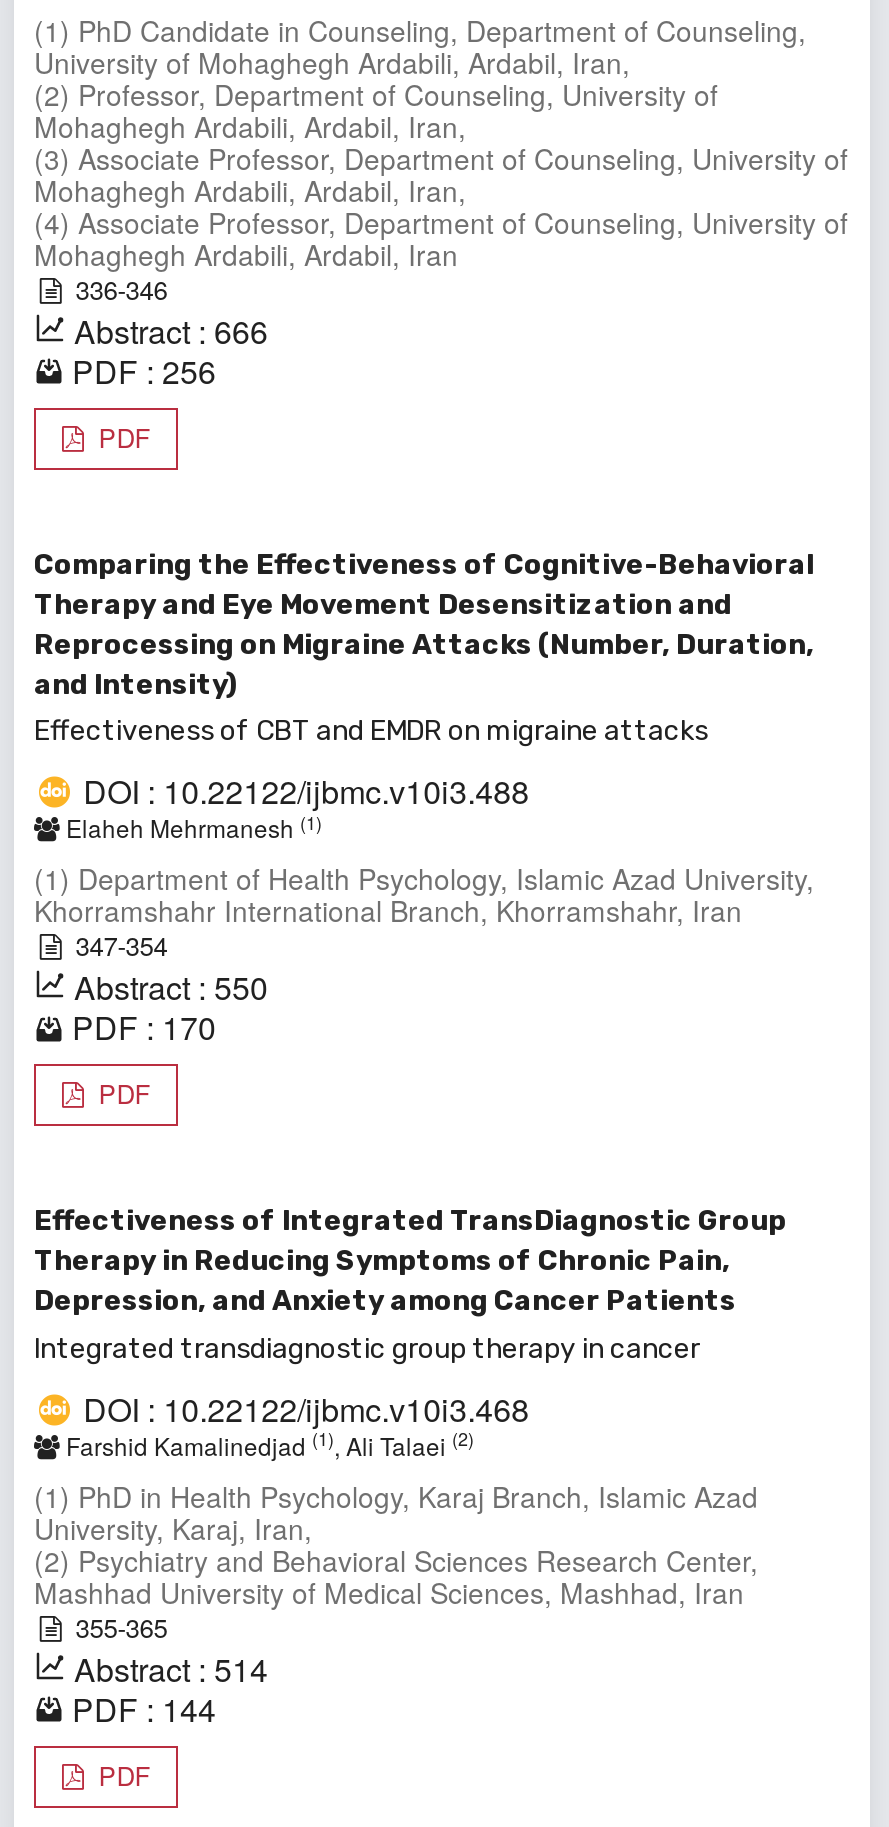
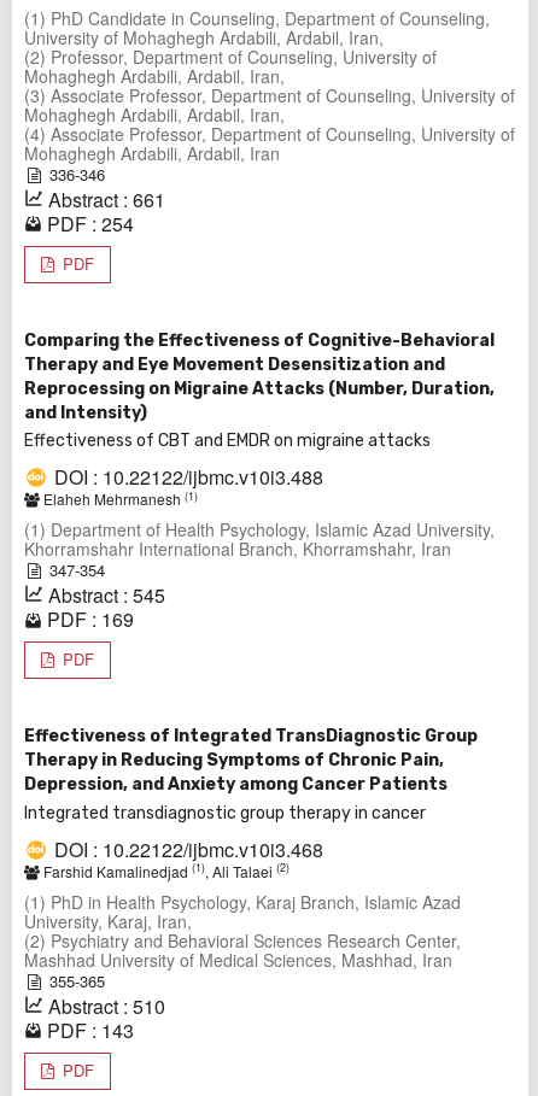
[74,307,268,353] Abstract : 666 -> [48,185,165,213] Abstract : 661
[72,347,216,393] PDF : 256 -> [47,209,134,237] PDF : 254
[74,964,268,1010] Abstract : 550 -> [48,581,165,609] Abstract : 545
[72,1004,216,1050] PDF : 170 -> [47,605,134,633] PDF : 169
[74,1645,268,1691] Abstract : 514 -> [48,992,165,1019] Abstract : 510
[72,1685,216,1731] PDF : 144 -> [47,1016,134,1044] PDF : 143

